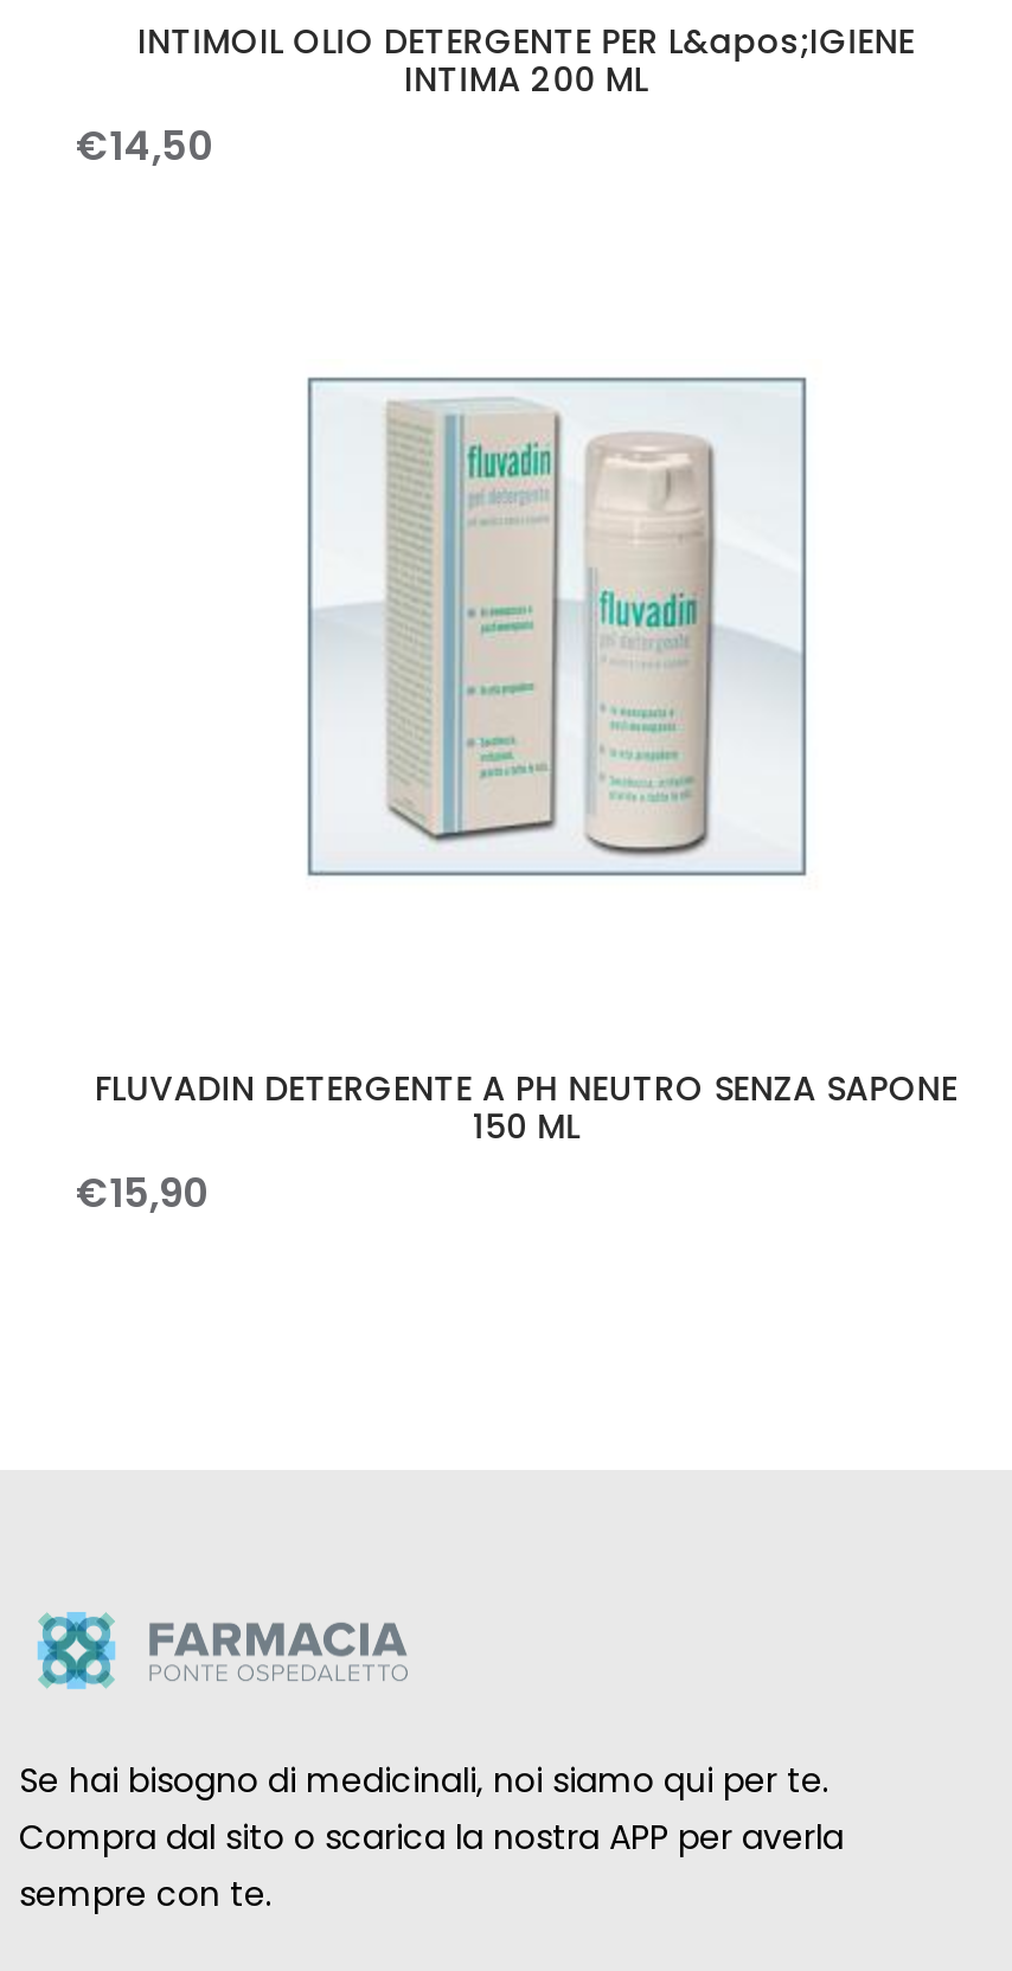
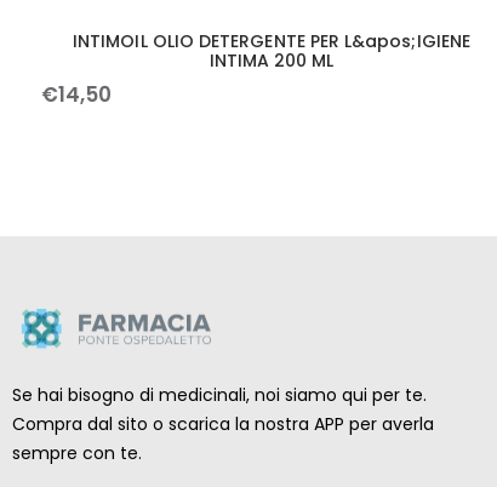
[303,373,811,878] [image] -> none
[76,1065,957,1221] FLUVADIN DETERGENTE A PH NEUTRO SENZA SAPONE | 150 ML | €15,90 -> none

